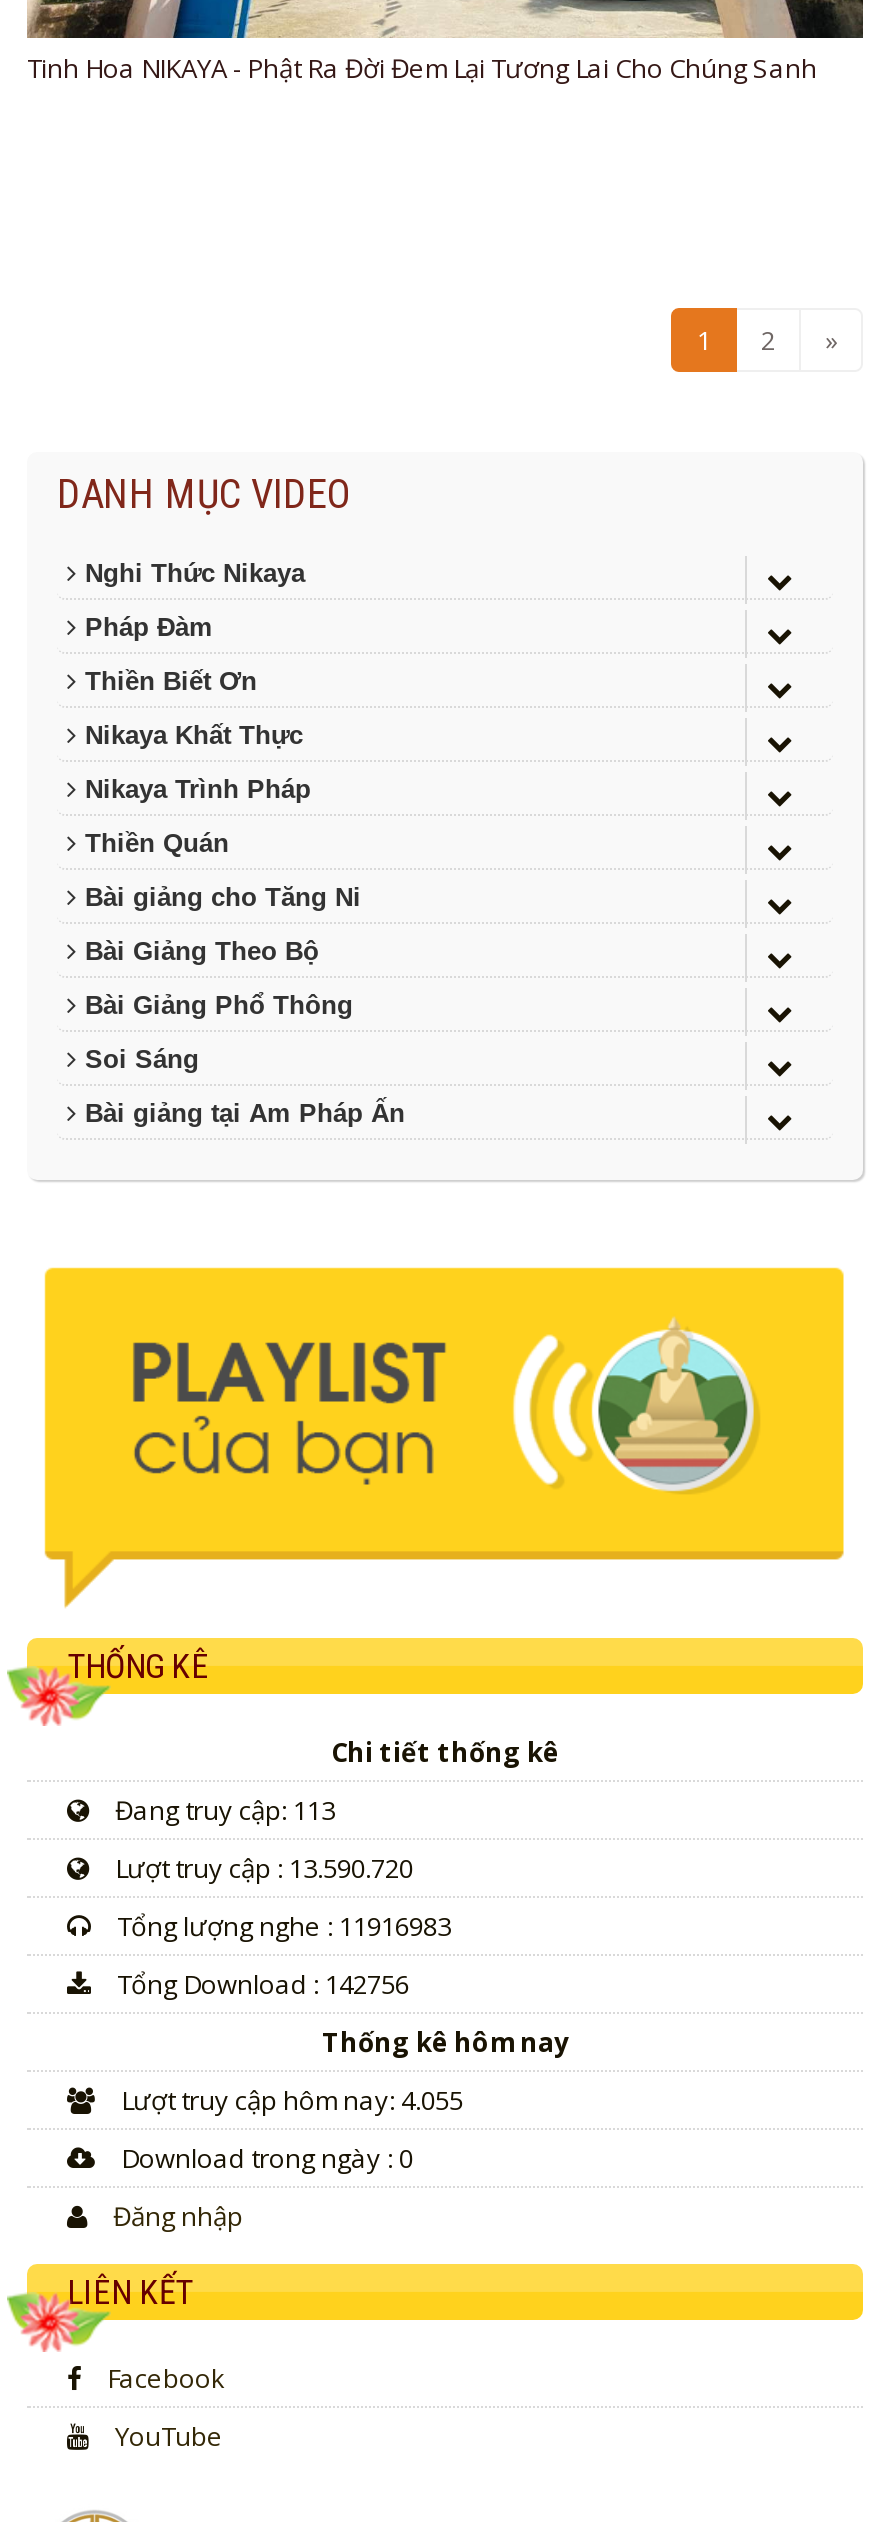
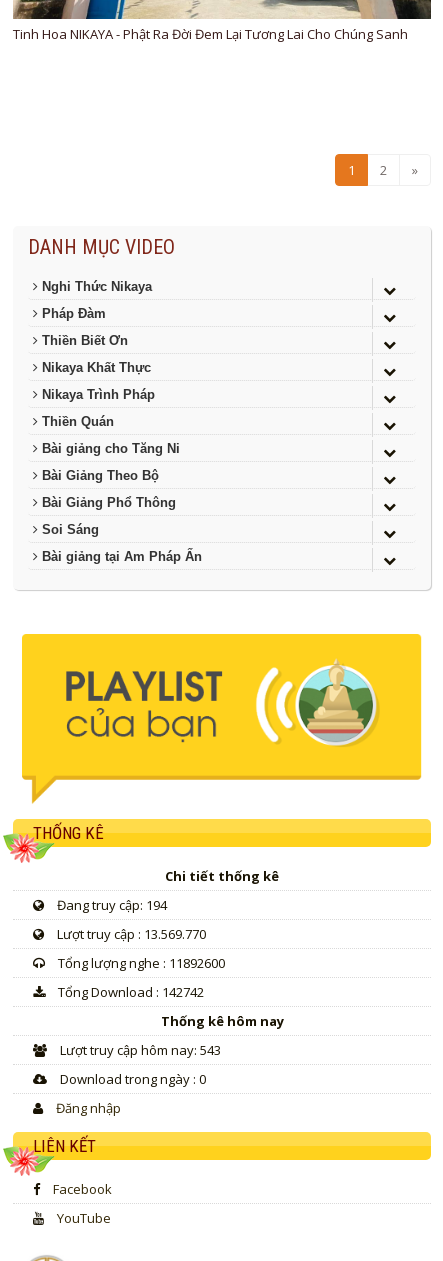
[109,1792,335,1828] Đang truy cập: 113 -> [54,896,167,914] Đang truy cập: 194
[109,1850,413,1886] Lượt truy cập : 13.590.720 -> [54,925,206,943] Lượt truy cập : 13.569.770
[111,1908,451,1944] Tổng lượng nghe : 11916983 -> [55,954,225,972] Tổng lượng nghe : 11892600
[111,1966,409,2002] Tổng Download : 142756 -> [55,983,204,1001] Tổng Download : 142742
[115,2082,463,2118] Lượt truy cập hôm nay: 4.055 -> [57,1041,221,1059] Lượt truy cập hôm nay: 543

